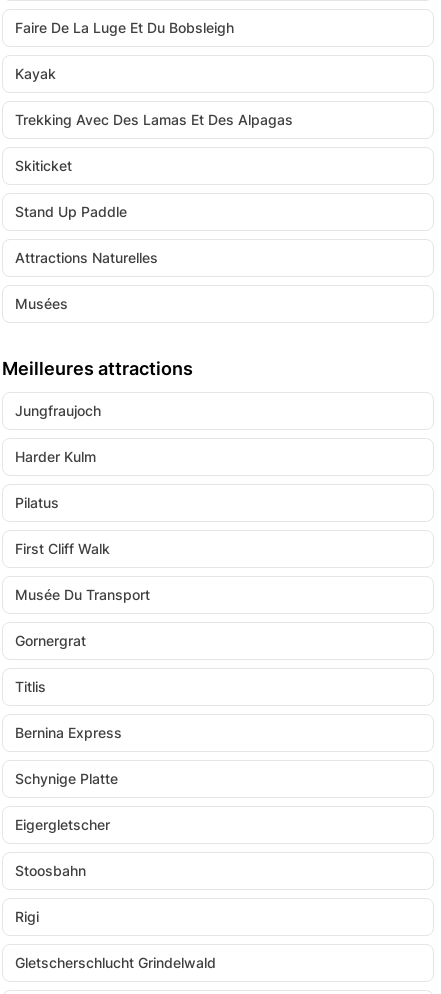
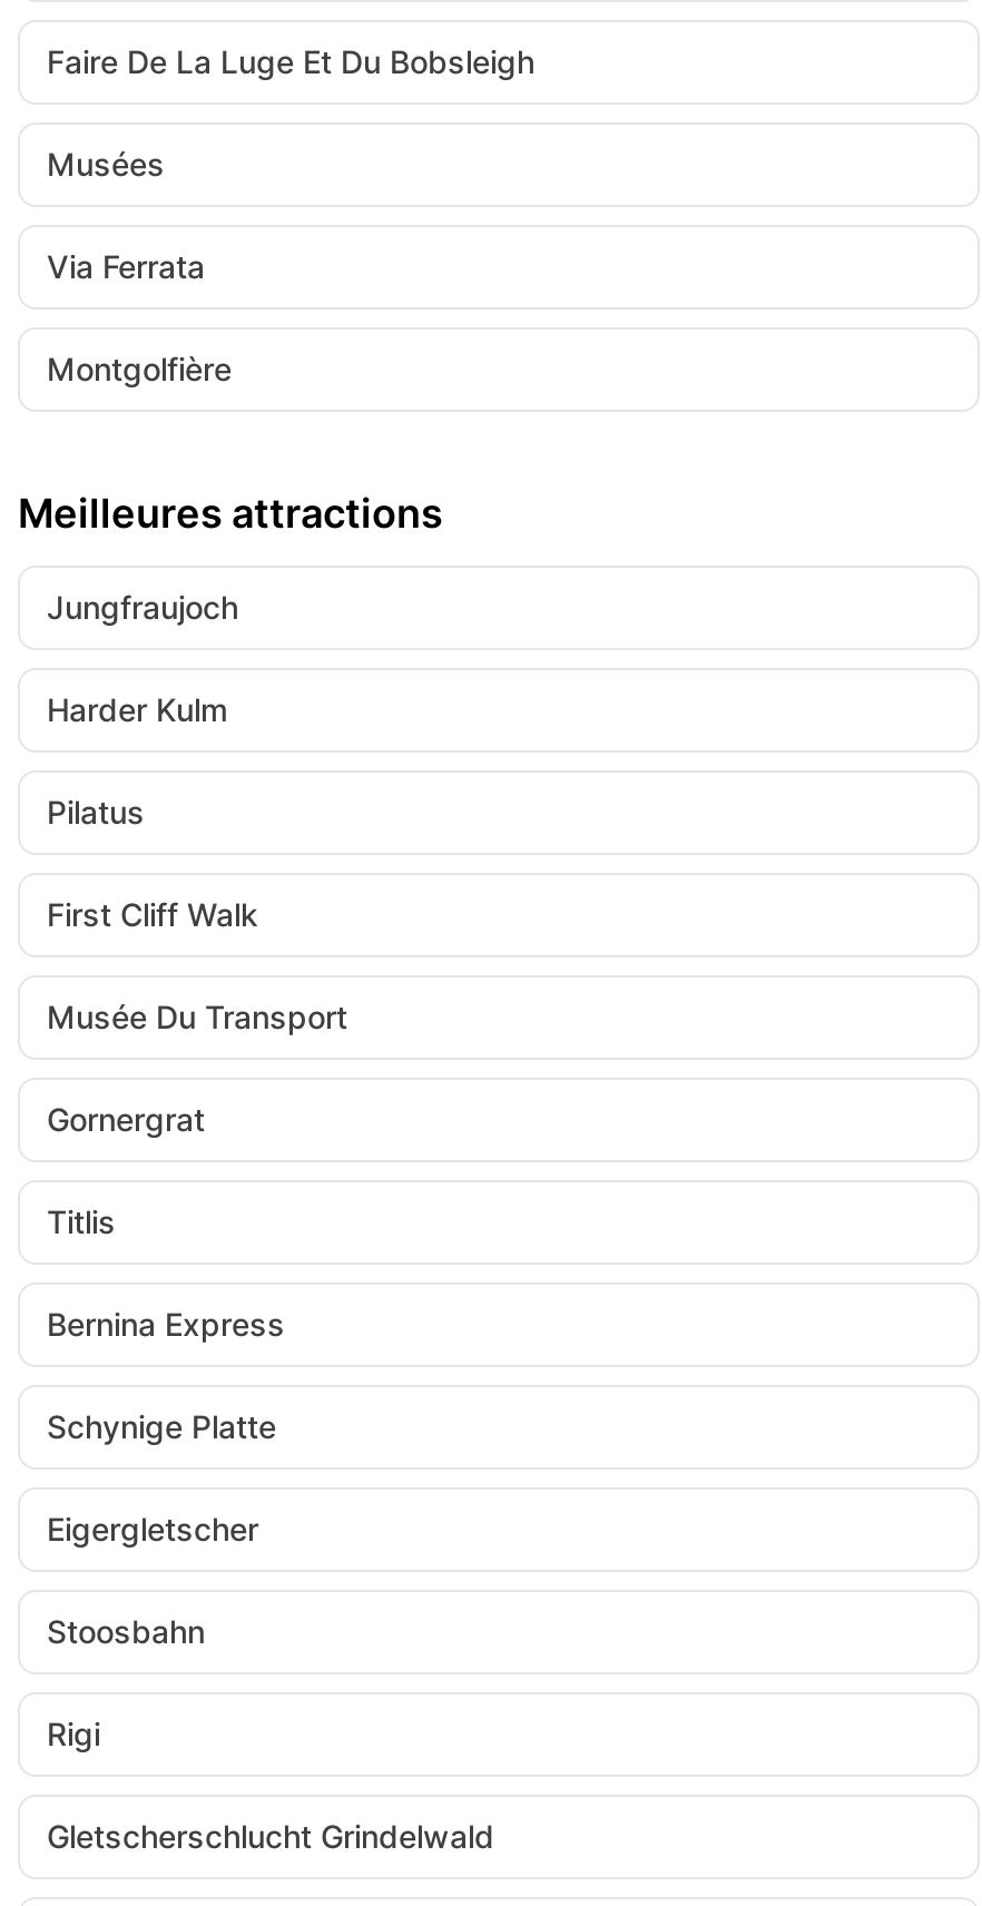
[15,65,293,266] Kayak | Trekking Avec Des Lamas Et Des Alpagas | Skiticket | Stand Up Paddle | Attractions Naturelles -> none
moved [15,295,68,312] -> [47,145,165,183]: Musées
none -> [47,247,232,387] Via Ferrata | Montgolfière

